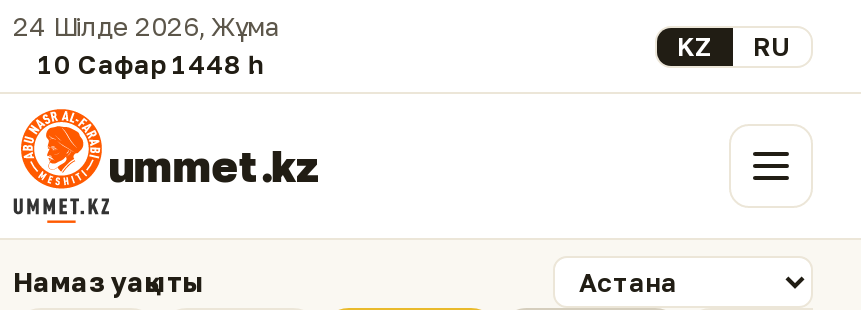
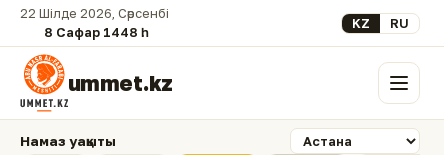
[13,10,281,42] 24 Шілде 2026, Жұма -> [20,5,169,21] 22 Шілде 2026, Сәрсенбі
[38,48,256,80] 10 Сафар 1448 һ. -> [44,24,145,40] 8 Сафар 1448 һ.

